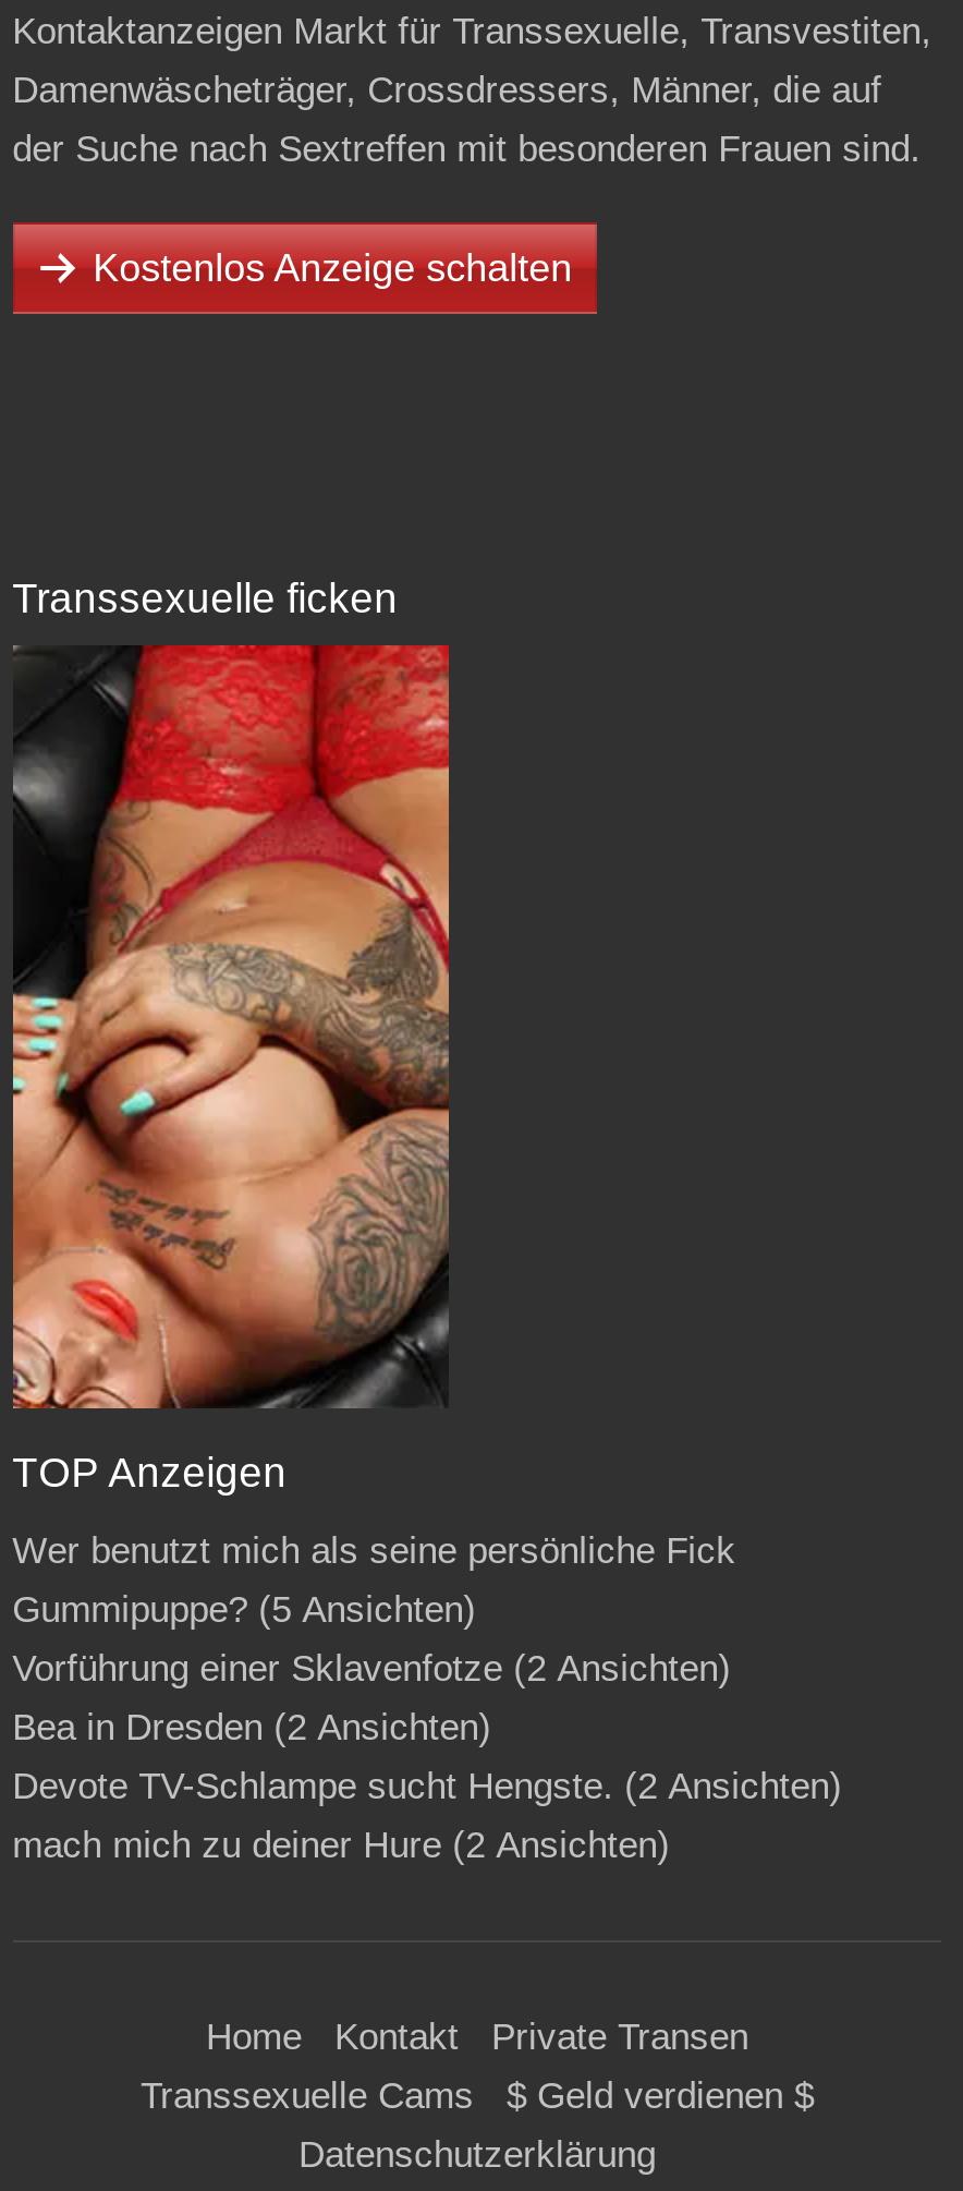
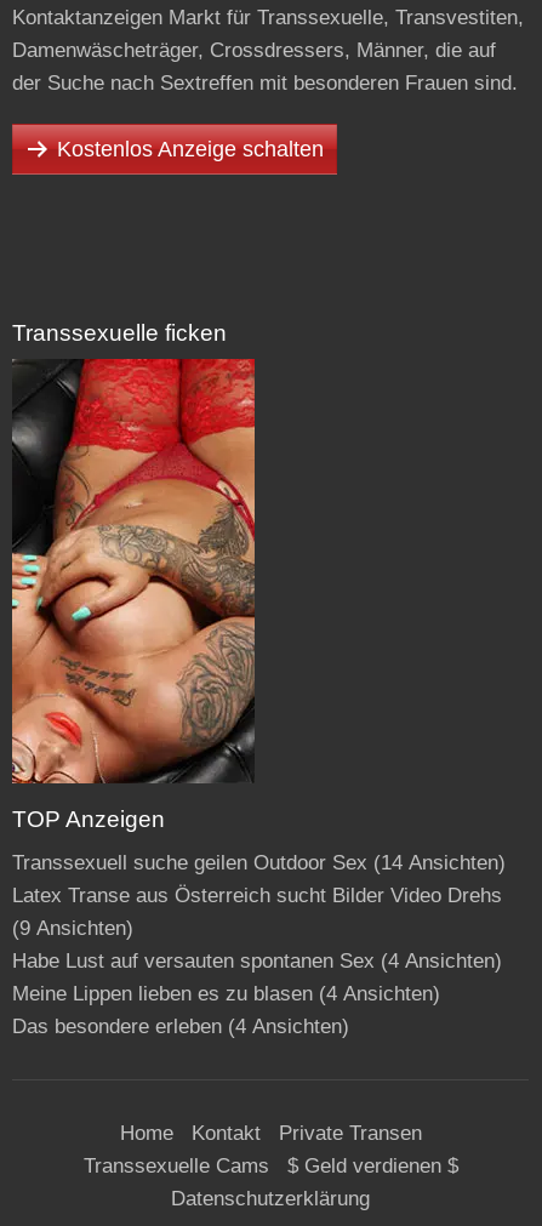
[12,1529,842,1865] Wer benutzt mich als seine persönliche Fick | Gummipuppe? (5 Ansichten) | Vorführung einer Sklavenfotze (2 Ansichten) | Bea in Dresden (2 Ansichten) | Devote TV-Schlampe sucht Hengste. (2 Ansichten) | mach mich zu deiner Hure (2 Ansichten) -> [12,851,505,1037] Transsexuell suche geilen Outdoor Sex (14 Ansichten) | Latex Transe aus Österreich sucht Bilder Video Drehs | (9 Ansichten) | Habe Lust auf versauten spontanen Sex (4 Ansichten) | Meine Lippen lieben es zu blasen (4 Ansichten) | Das besondere erleben (4 Ansichten)

